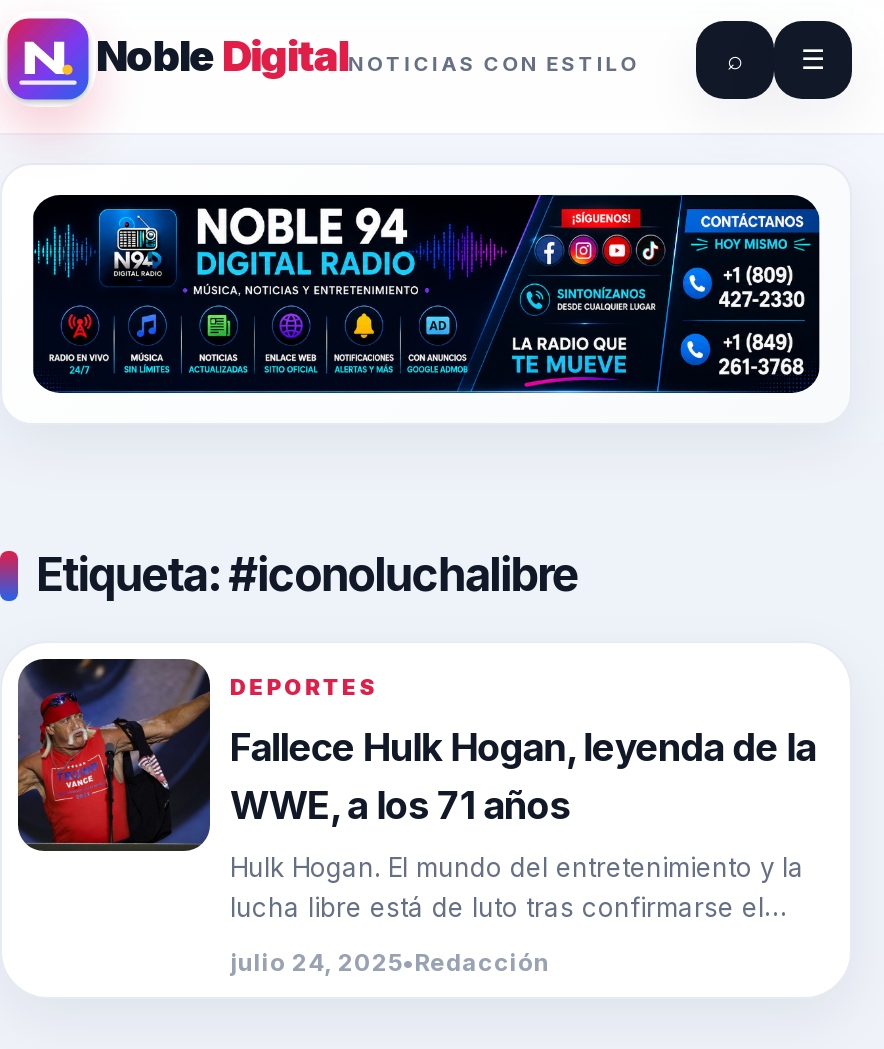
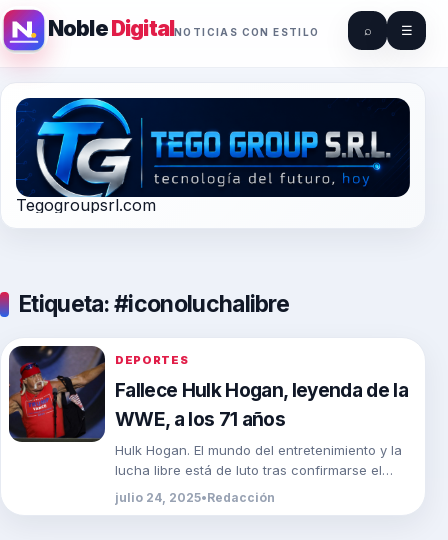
none -> [16,194,156,214] Tegogroupsrl.com
[32,193,822,395] [image] -> [15,97,411,198] [image]

